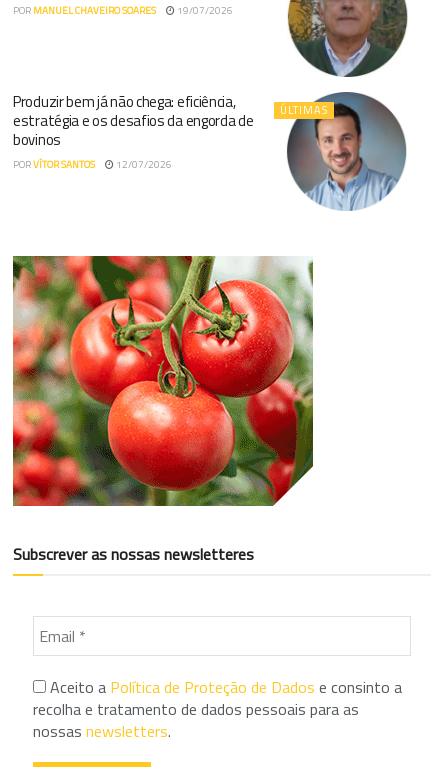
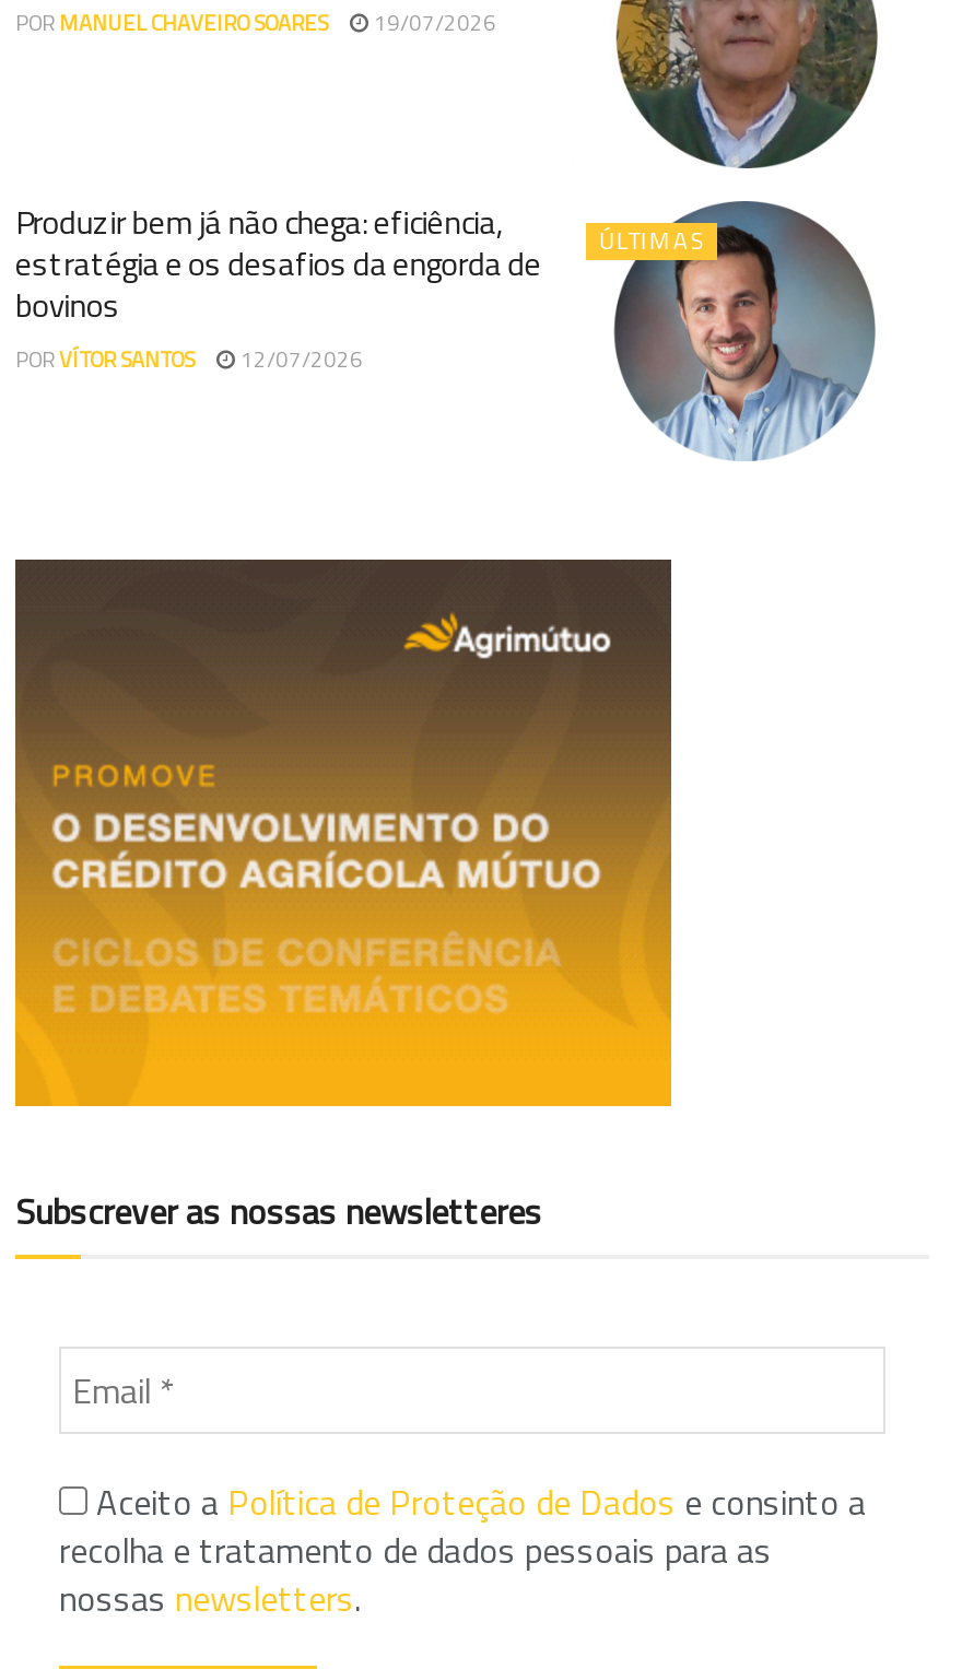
[12,255,314,507] [image] -> [13,557,673,1108] [image]

